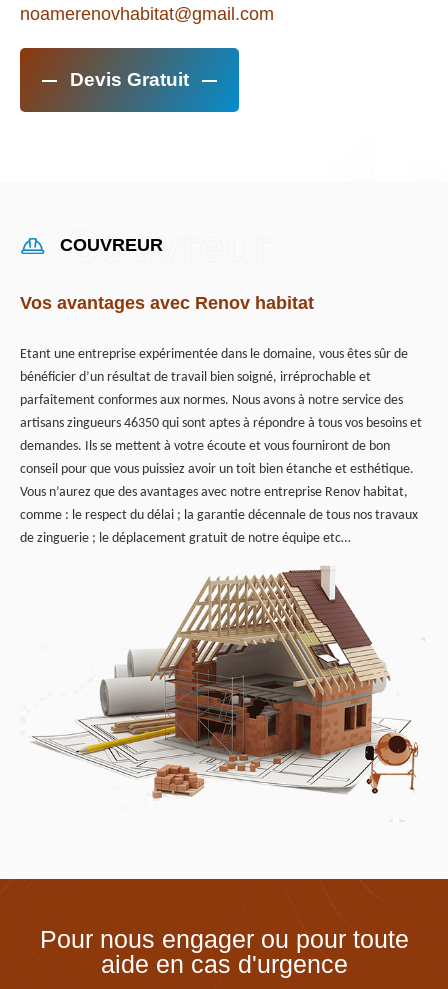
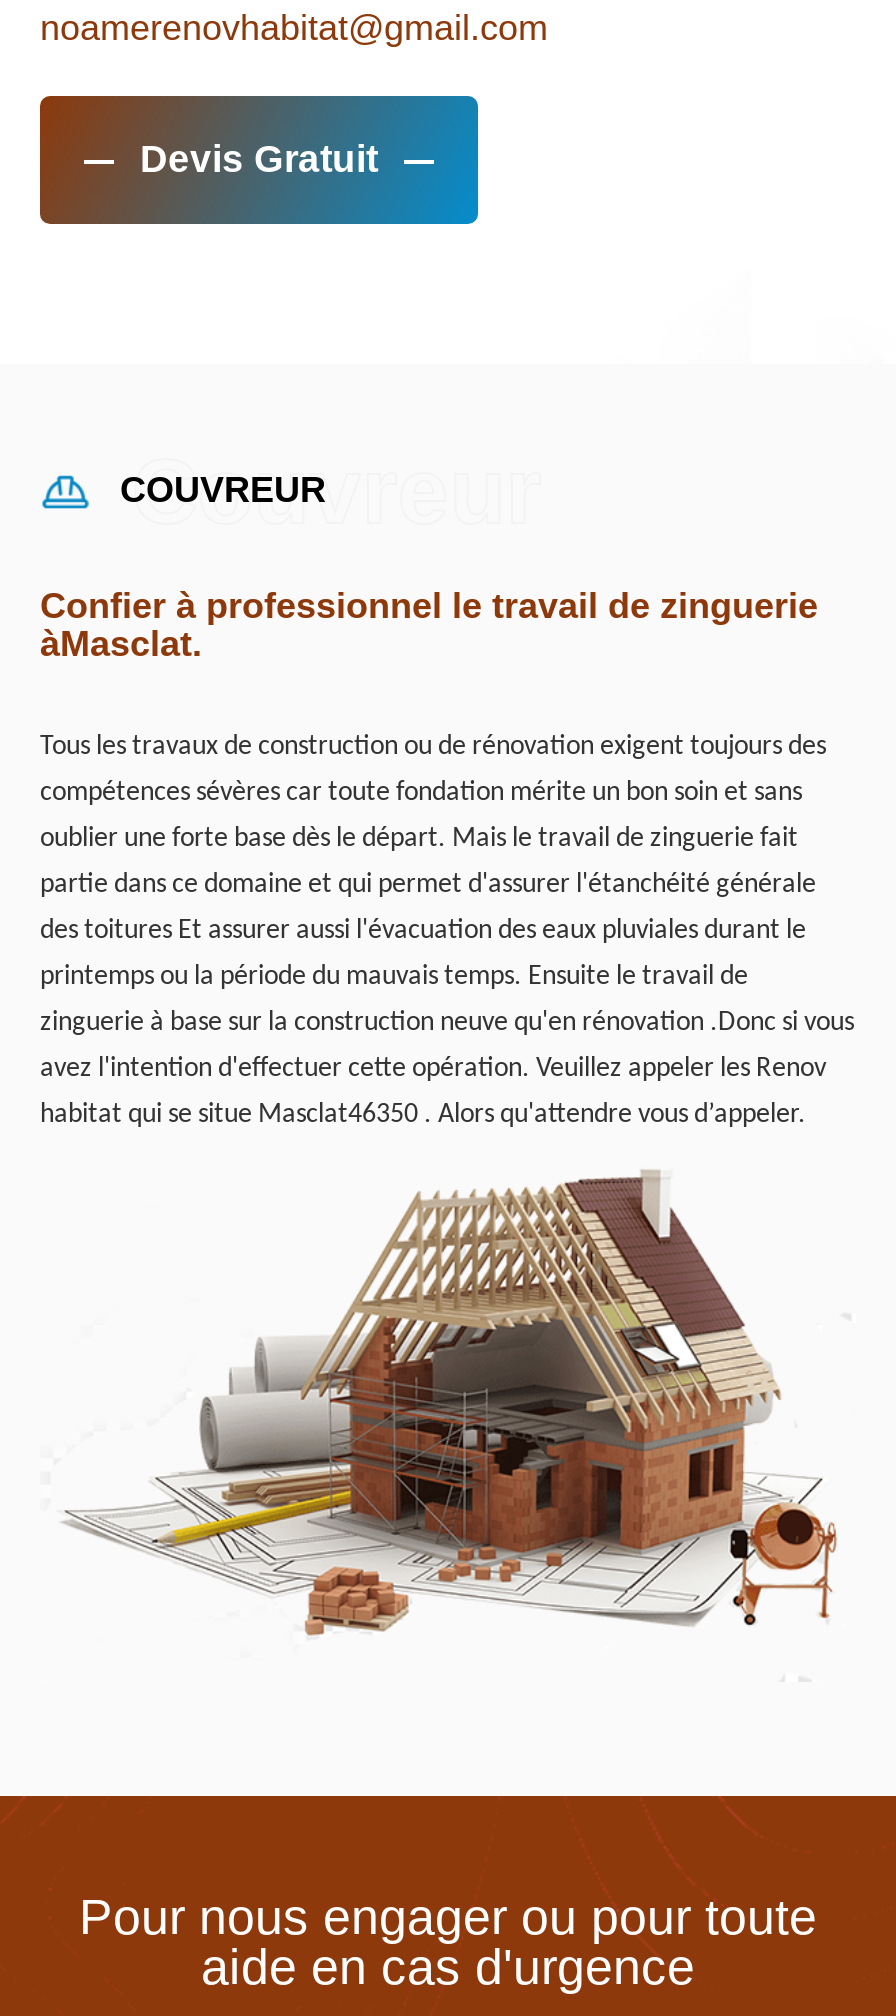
[20,293,314,313] Vos avantages avec Renov habitat -> [40,587,818,665] Confier à professionnel le travail de zinguerie | àMasclat.
[20,347,408,362] Etant une entreprise expérimentée dans le domaine, vous êtes sûr de -> [40,733,826,763] Tous les travaux de construction ou de rénovation exigent toujours des
[20,370,371,385] bénéficier d’un résultat de travail bien soigné, irréprochable et -> [40,779,802,809] compétences sévères car toute fondation mérite un bon soin et sans
[20,393,403,408] parfaitement conformes aux normes. Nous avons à notre service des -> [40,825,798,855] oublier une forte base dès le départ. Mais le travail de zinguerie fait
[20,416,422,431] artisans zingueurs 46350 qui sont aptes à répondre à tous vos besoins et -> [40,871,816,901] partie dans ce domaine et qui permet d'assurer l'étanchéité générale
[20,439,390,454] demandes. Ils se mettent à votre écoute et vous fourniront de bon -> [40,917,806,947] des toitures Et assurer aussi l'évacuation des eaux pluviales durant le
[20,462,414,477] conseil pour que vous puissiez avoir un toit bien étanche et esthétique. -> [40,963,748,993] printemps ou la période du mauvais temps. Ensuite le travail de
[20,485,408,500] Vous n’aurez que des avantages avec notre entreprise Renov habitat, -> [40,1009,854,1039] zinguerie à base sur la construction neuve qu'en rénovation .Donc si vous
[20,508,418,523] comme : le respect du délai ; la garantie décennale de tous nos travaux -> [40,1055,826,1085] avez l'intention d'effectuer cette opération. Veuillez appeler les Renov
[20,531,351,546] de zinguerie ; le déplacement gratuit de notre équipe etc… -> [40,1101,806,1131] habitat qui se situe Masclat46350 . Alors qu'attendre vous d’appeler.

